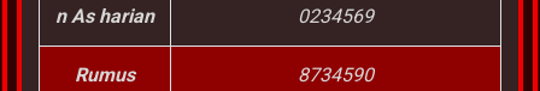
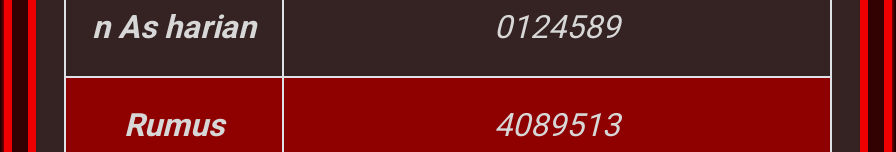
[298,5,374,28] 0234569 -> [494,8,620,46] 0124589
[298,63,374,86] 8734590 -> [494,106,620,144] 4089513

